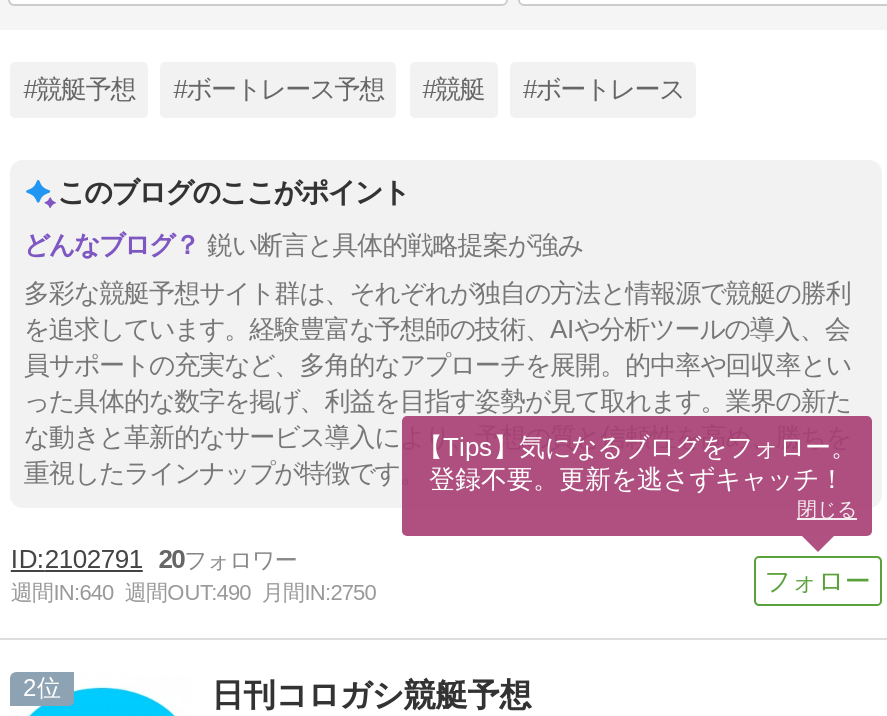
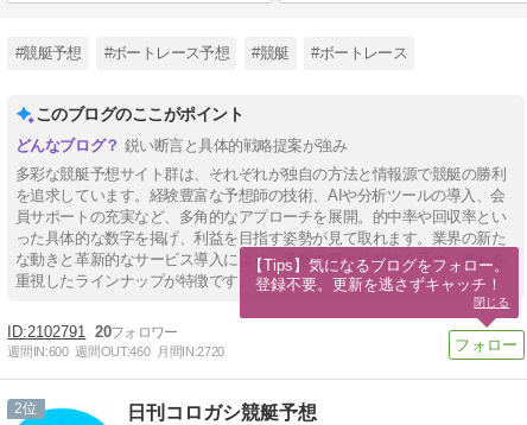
[11,579,376,603] 週間IN:640 週間OUT:490 月間IN:2750 -> [8,344,224,358] 週間IN:600 週間OUT:460 月間IN:2720

